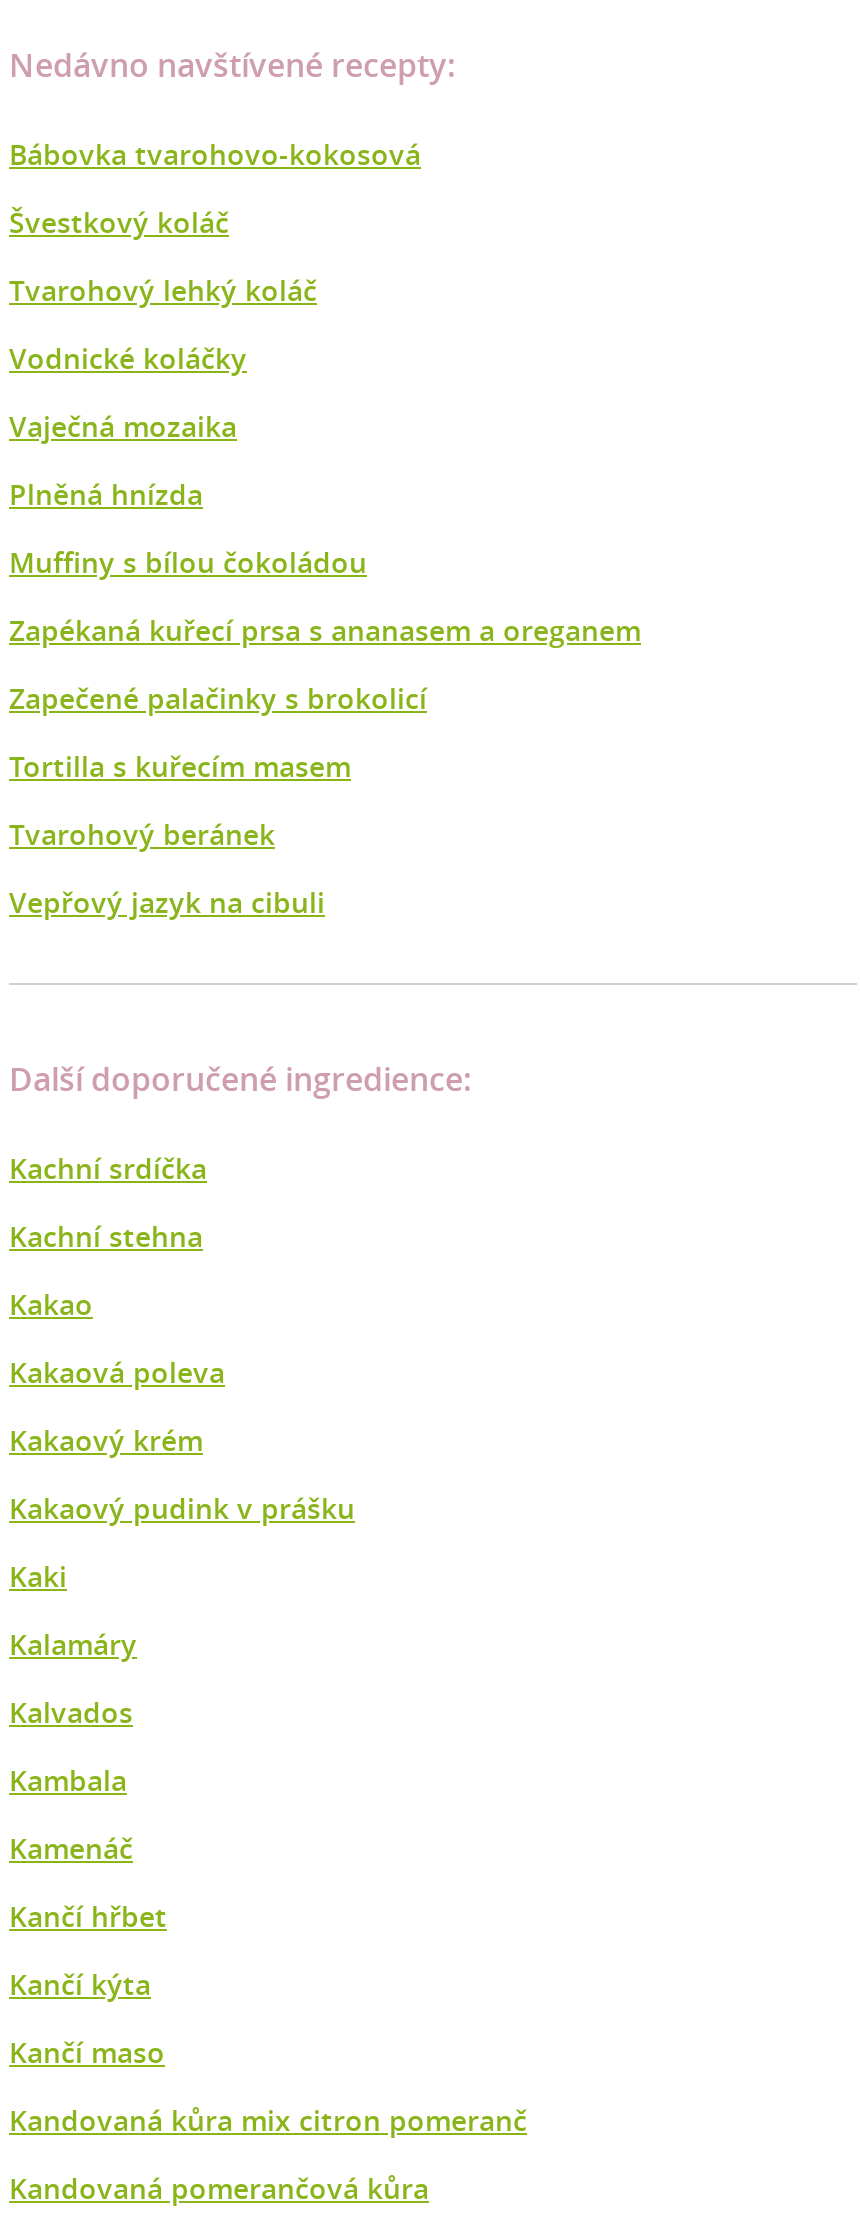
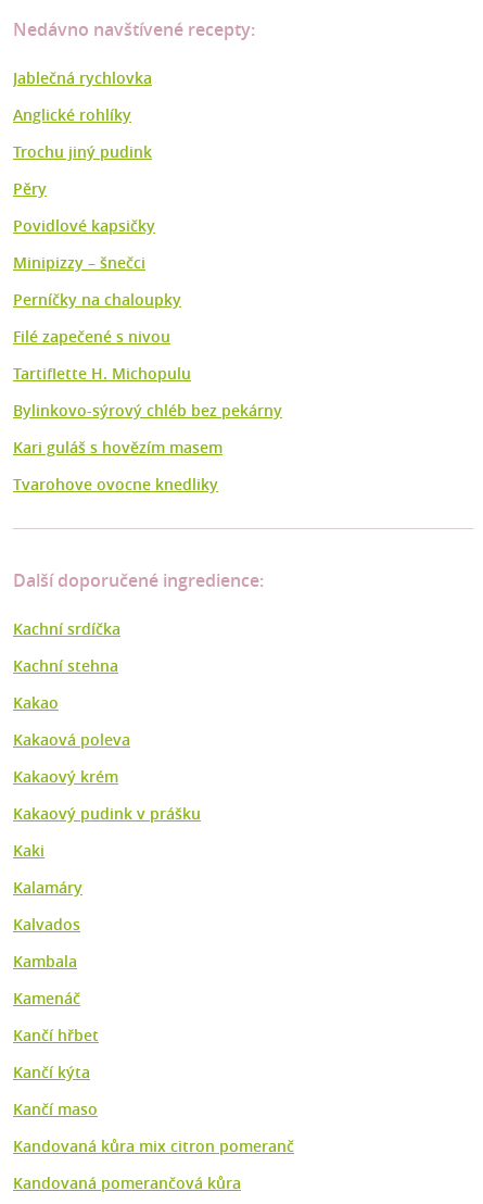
[9,135,421,173] Bábovka tvarohovo-kokosová -> [13,67,152,88] Jablečná rychlovka
[9,203,229,241] Švestkový koláč -> [13,104,131,125] Anglické rohlíky
[9,271,317,309] Tvarohový lehký koláč -> [13,141,152,162] Trochu jiný pudink
[9,339,247,377] Vodnické koláčky -> [13,178,47,199] Pěry
[9,407,237,445] Vaječná mozaika -> [13,215,155,236] Povidlové kapsičky
[9,475,203,513] Plněná hnízda -> [13,252,145,273] Minipizzy – šnečci
[9,543,367,581] Muffiny s bílou čokoládou -> [13,289,181,310] Perníčky na chaloupky
[9,611,641,649] Zapékaná kuřecí prsa s ananasem a oreganem -> [13,326,170,347] Filé zapečené s nivou
[9,679,427,717] Zapečené palačinky s brokolicí -> [13,363,191,383] Tartiflette H. Michopulu
[9,747,351,785] Tortilla s kuřecím masem -> [13,400,282,420] Bylinkovo-sýrový chléb bez pekárny
[9,815,275,853] Tvarohový beránek -> [13,437,223,457] Kari guláš s hovězím masem
[9,883,325,921] Vepřový jazyk na cibuli -> [13,474,218,494] Tvarohove ovocne knedliky

